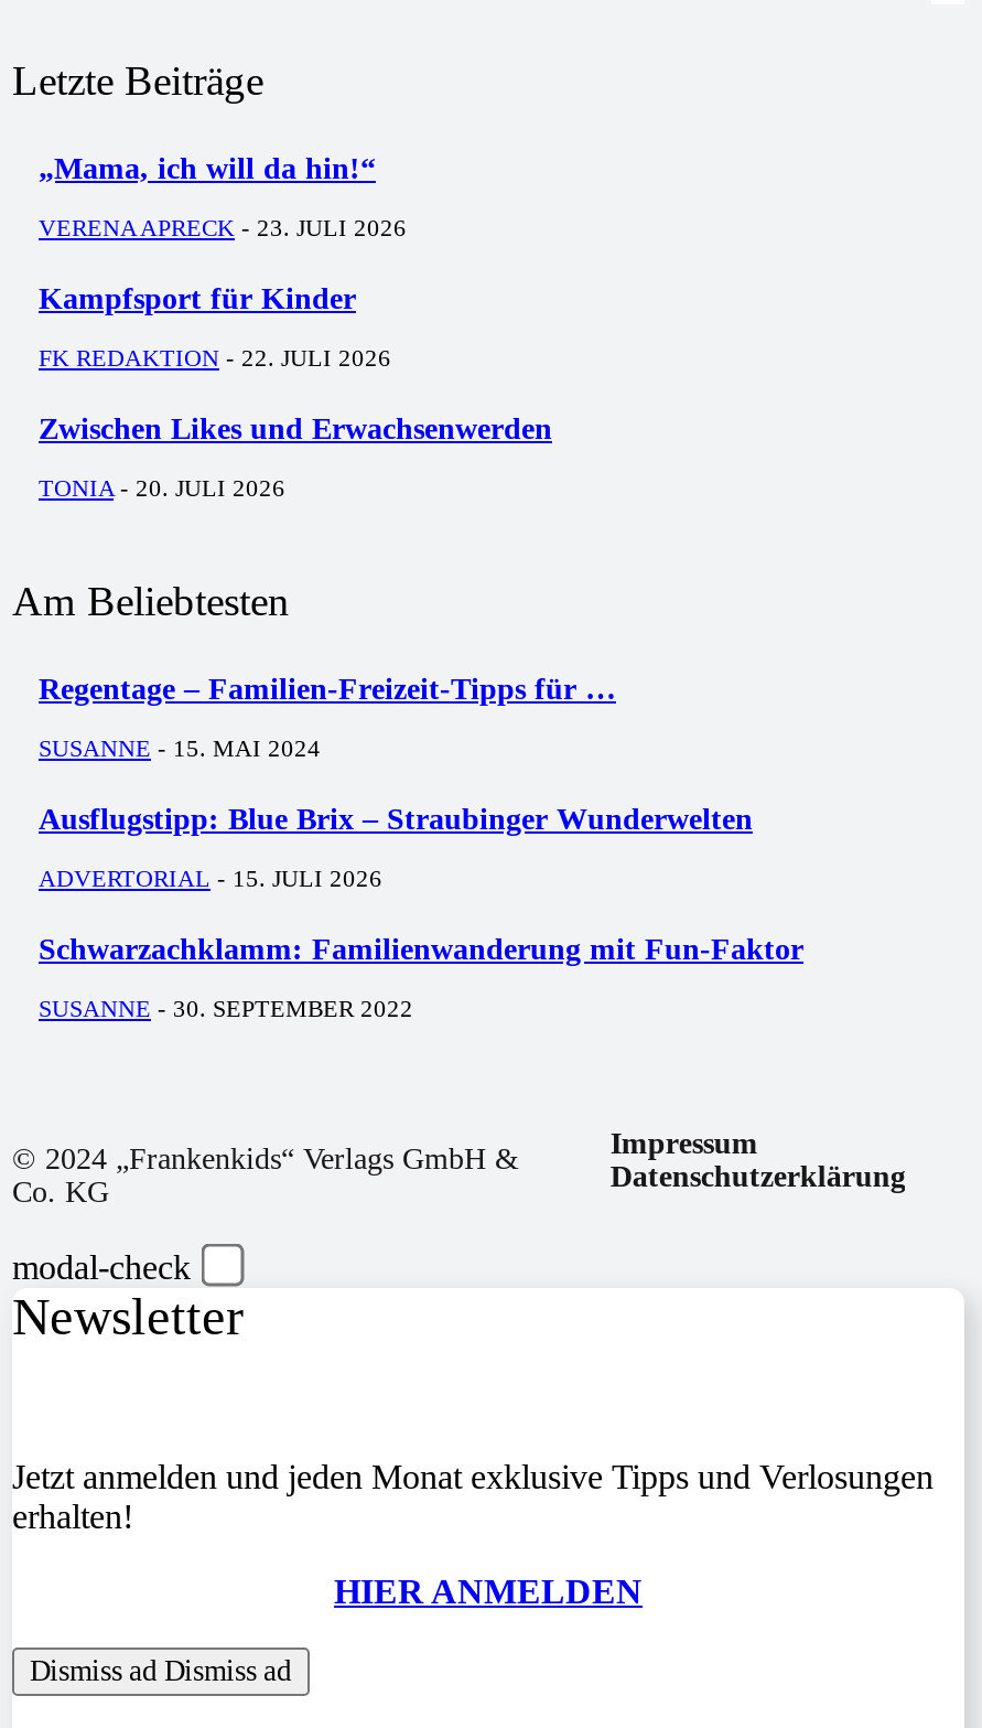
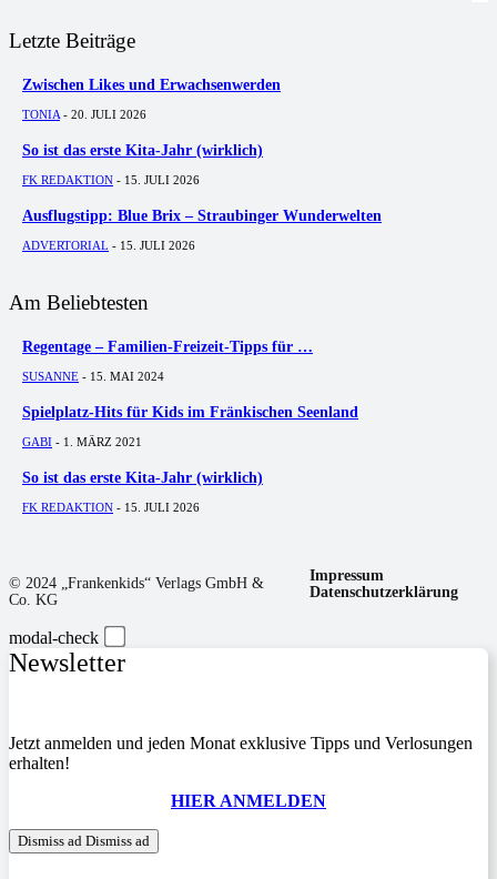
[39,152,407,370] „Mama, ich will da hin!“ | VERENA APRECK - 23. JULI 2026 | Kampfsport für Kinder | FK REDAKTION - 22. JULI 2026 -> none
moved [39,412,552,500] -> [22,76,281,121]: Zwischen Likes und Erwachsenwerden | TONIA - 20. JULI 2026
none -> [22,142,263,186] So ist das erste Kita-Jahr (wirklich) | FK REDAKTION - 15. JULI 2026
none -> [22,404,358,420] Spielplatz-Hits für Kids im Fränkischen Seenland
none -> [22,435,142,448] GABI - 1. MÄRZ 2021
moved [39,802,753,835] -> [22,207,382,224]: Ausflugstipp: Blue Brix – Straubinger Wunderwelten
moved [39,864,382,891] -> [22,238,195,252]: ADVERTORIAL - 15. JULI 2026
[39,932,803,966] Schwarzachklamm: Familienwanderung mit Fun-Faktor -> [22,469,263,486] So ist das erste Kita-Jahr (wirklich)
[39,994,413,1021] SUSANNE - 30. SEPTEMBER 2022 -> [22,500,200,514] FK REDAKTION - 15. JULI 2026

